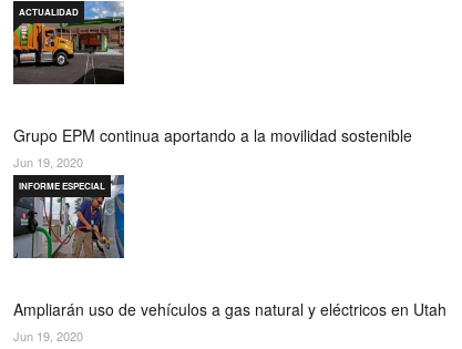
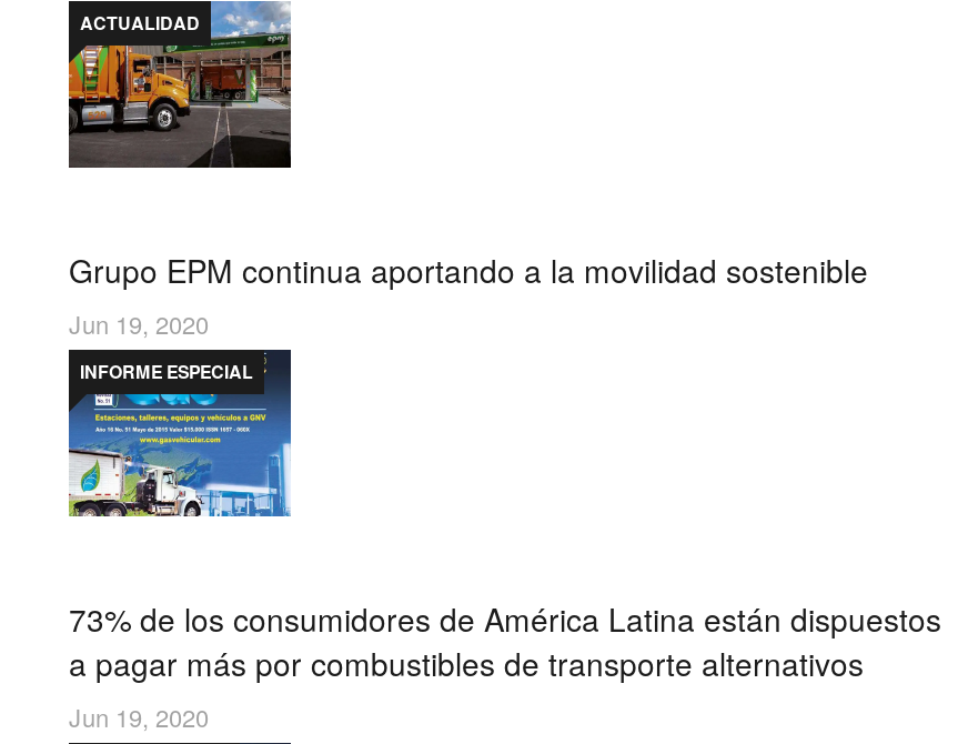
[12,175,446,320] [image] | Ampliarán uso de vehículos a gas natural y eléctricos en Utah -> [67,349,941,686] [image] | 73% de los consumidores de América Latina están dispuestos | a pagar más por combustibles de transporte alternativos

